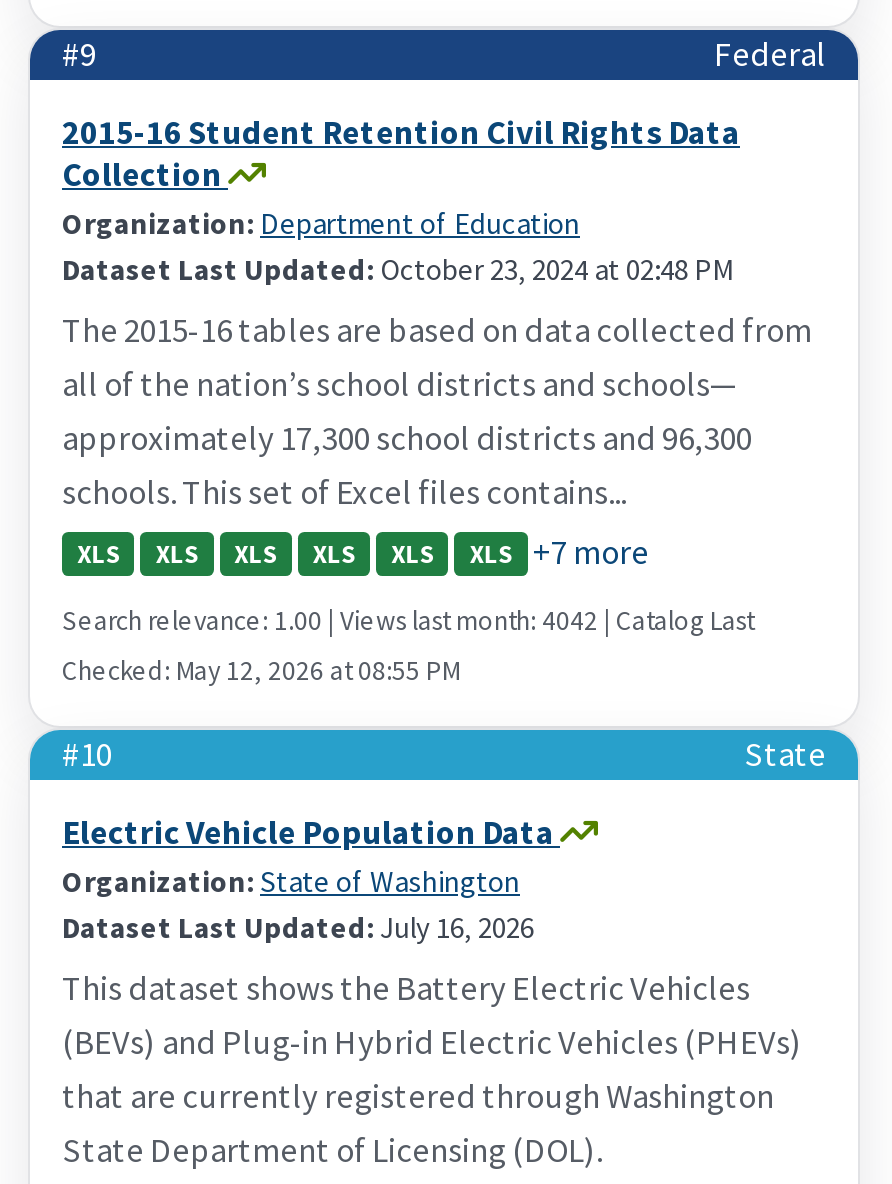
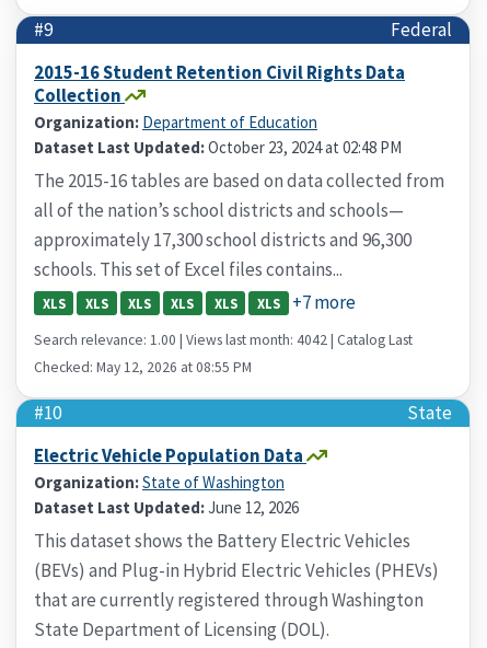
[62,908,534,946] Dataset Last Updated: July 16, 2026 -> [34,497,299,518] Dataset Last Updated: June 12, 2026

